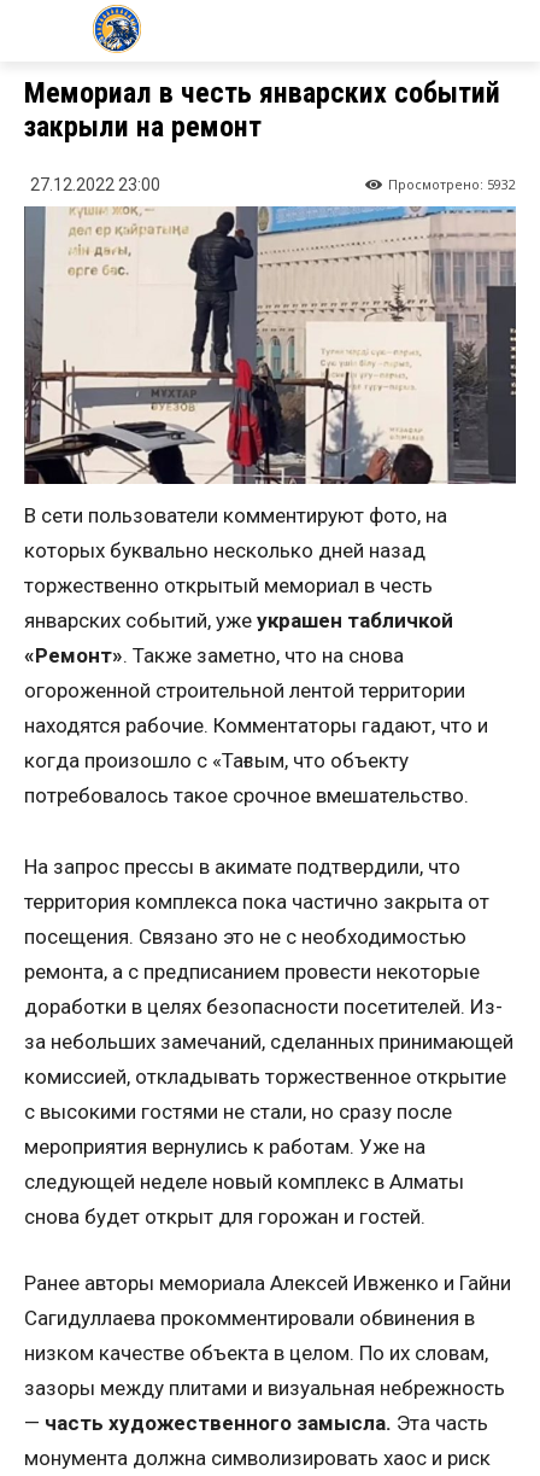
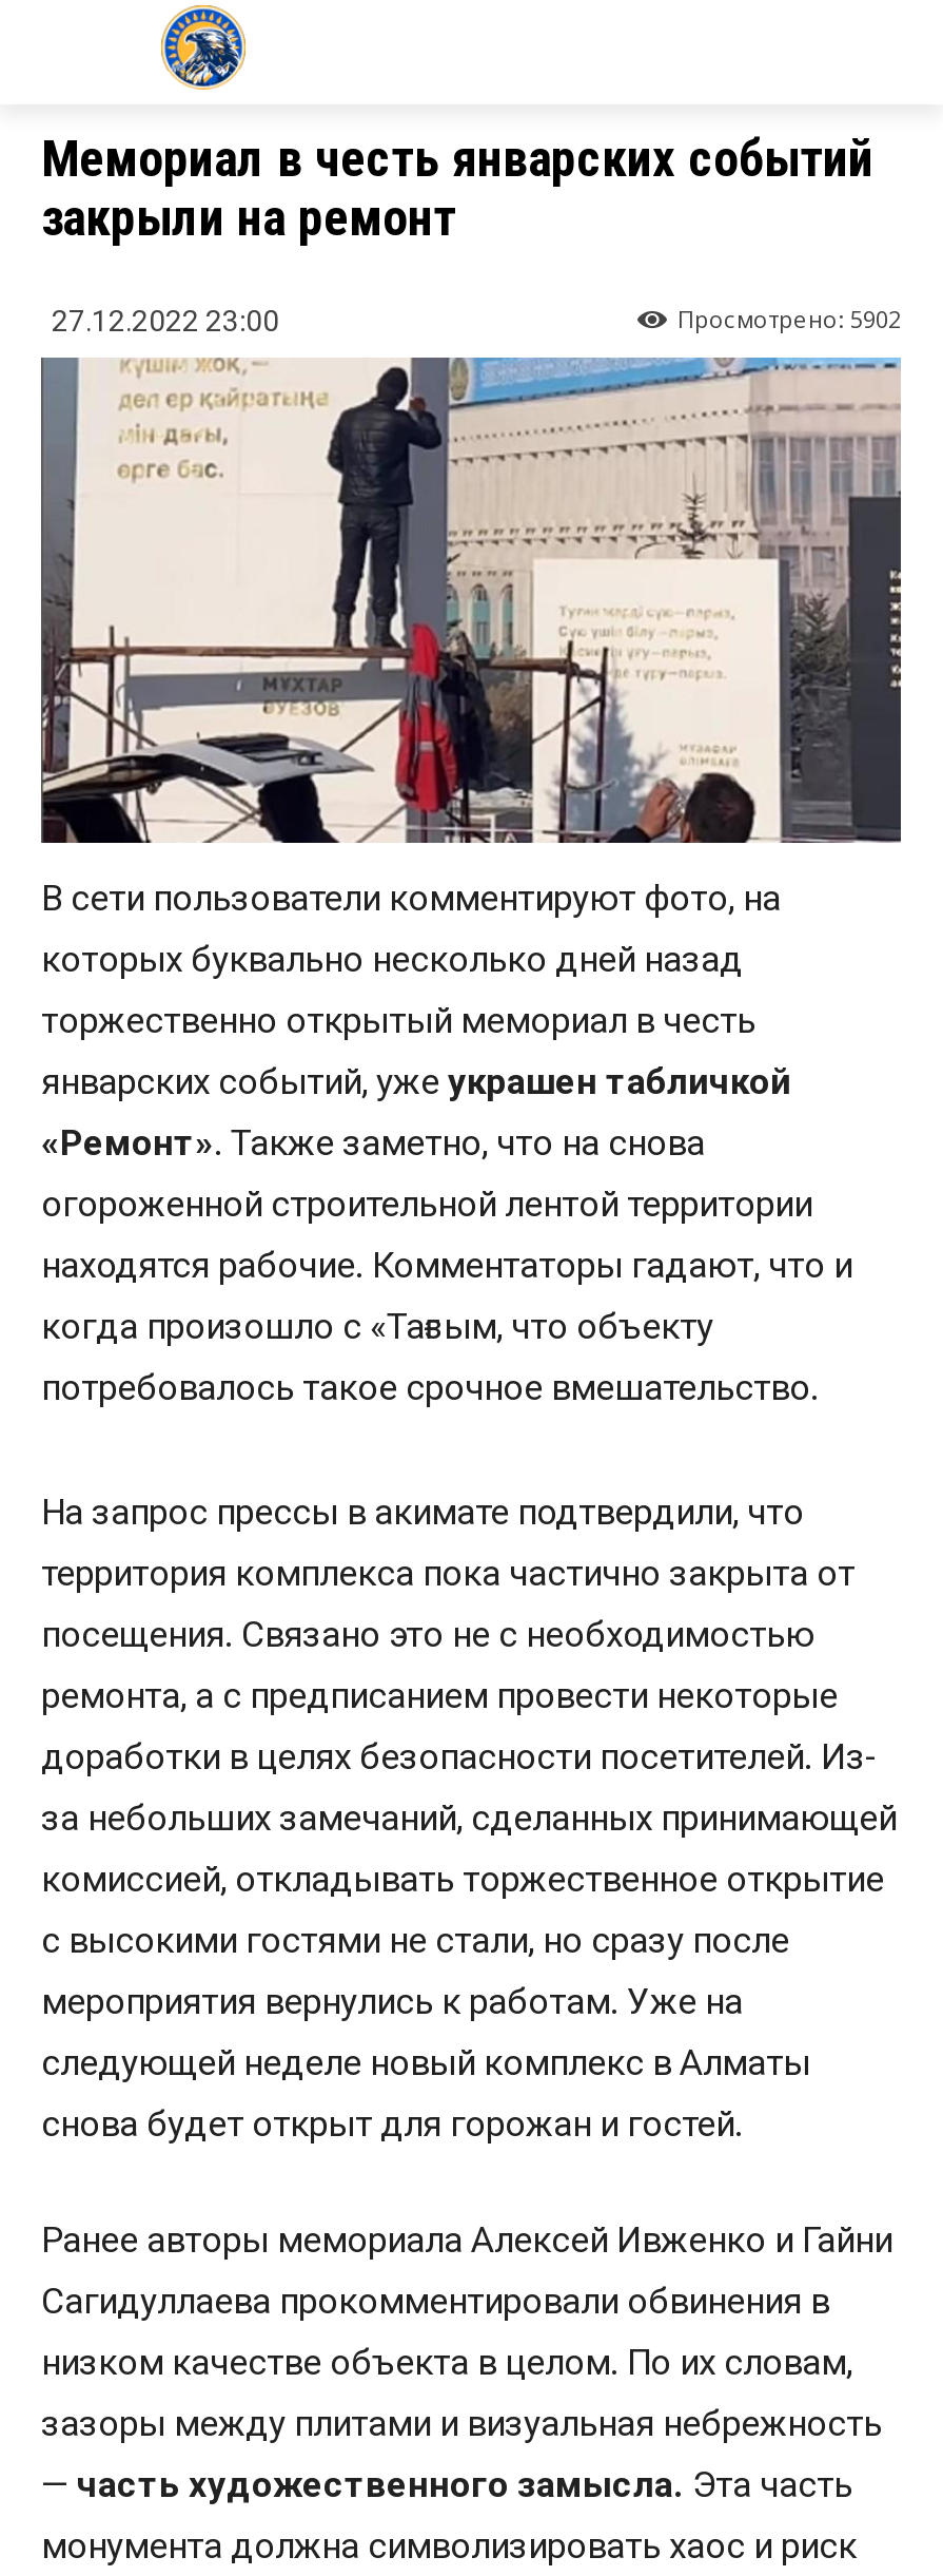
[388,175,516,193] Просмотрено: 5932 -> [677,303,901,335] Просмотрено: 5902

